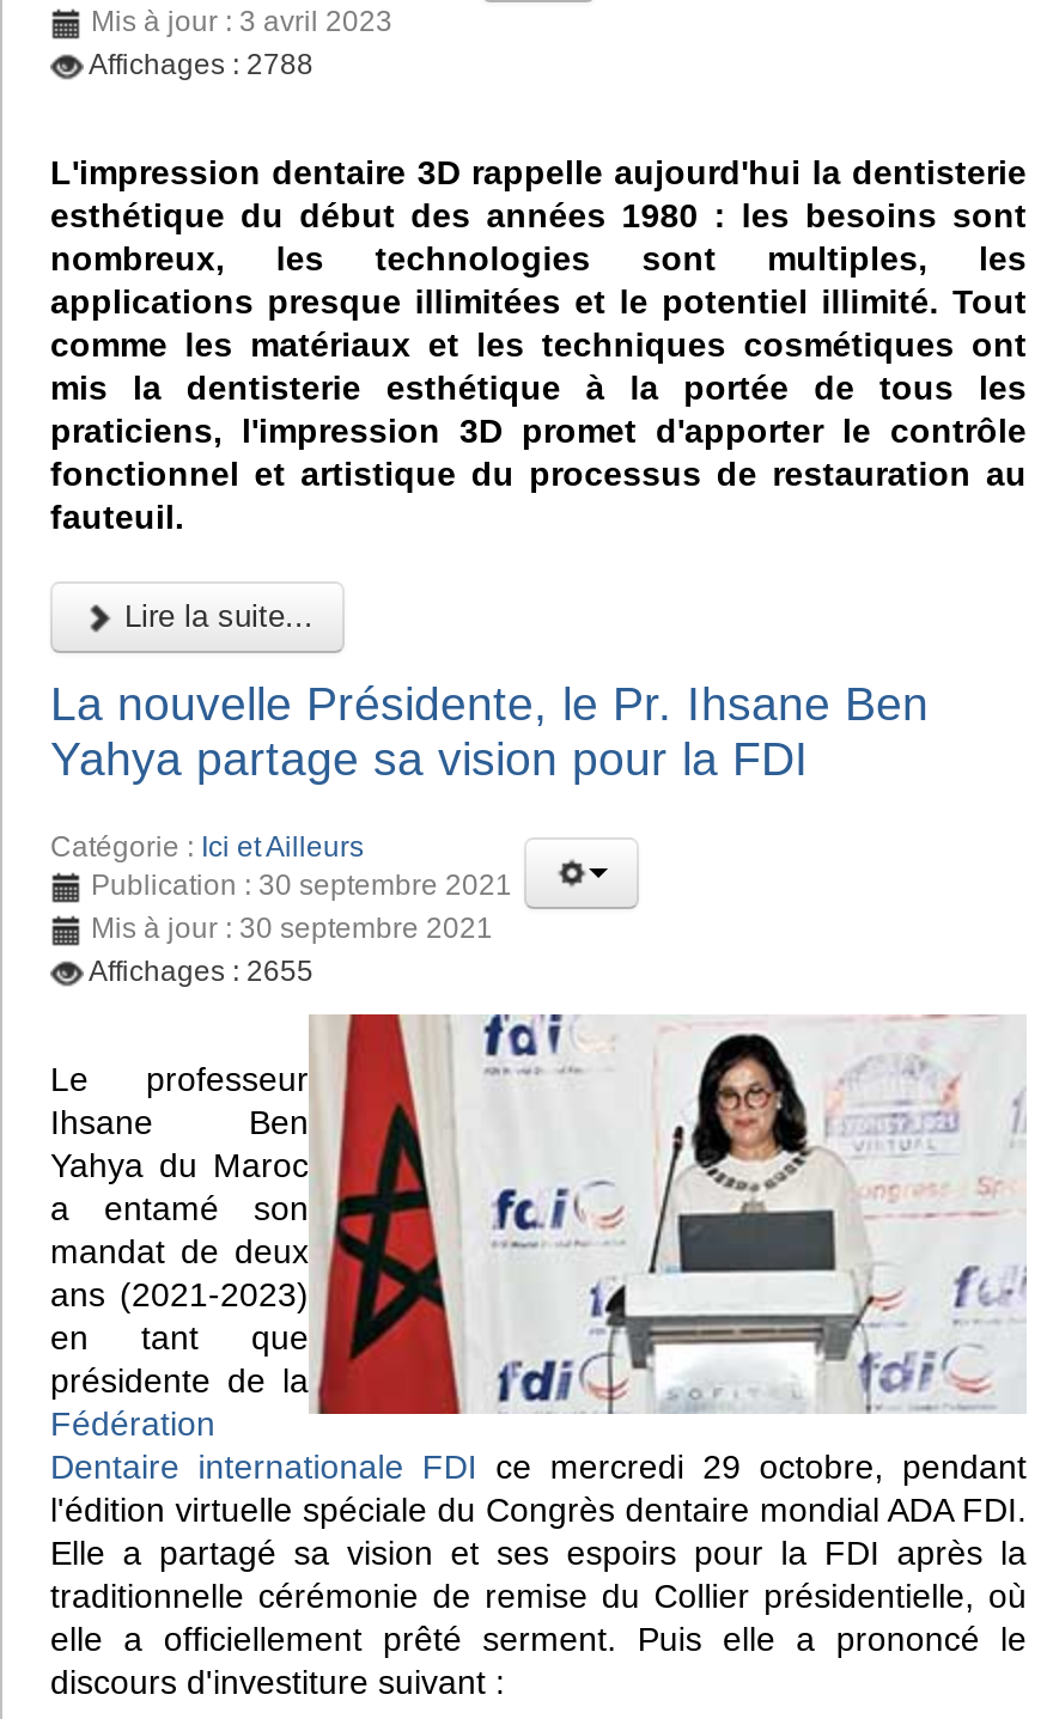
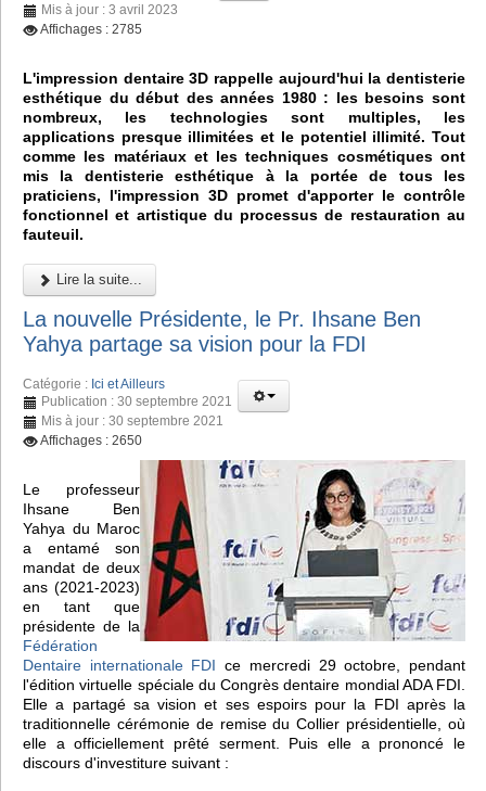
[89,48,314,82] Affichages : 2788 -> [40,22,142,37] Affichages : 2785
[89,954,314,987] Affichages : 2655 -> [40,433,142,448] Affichages : 2650

